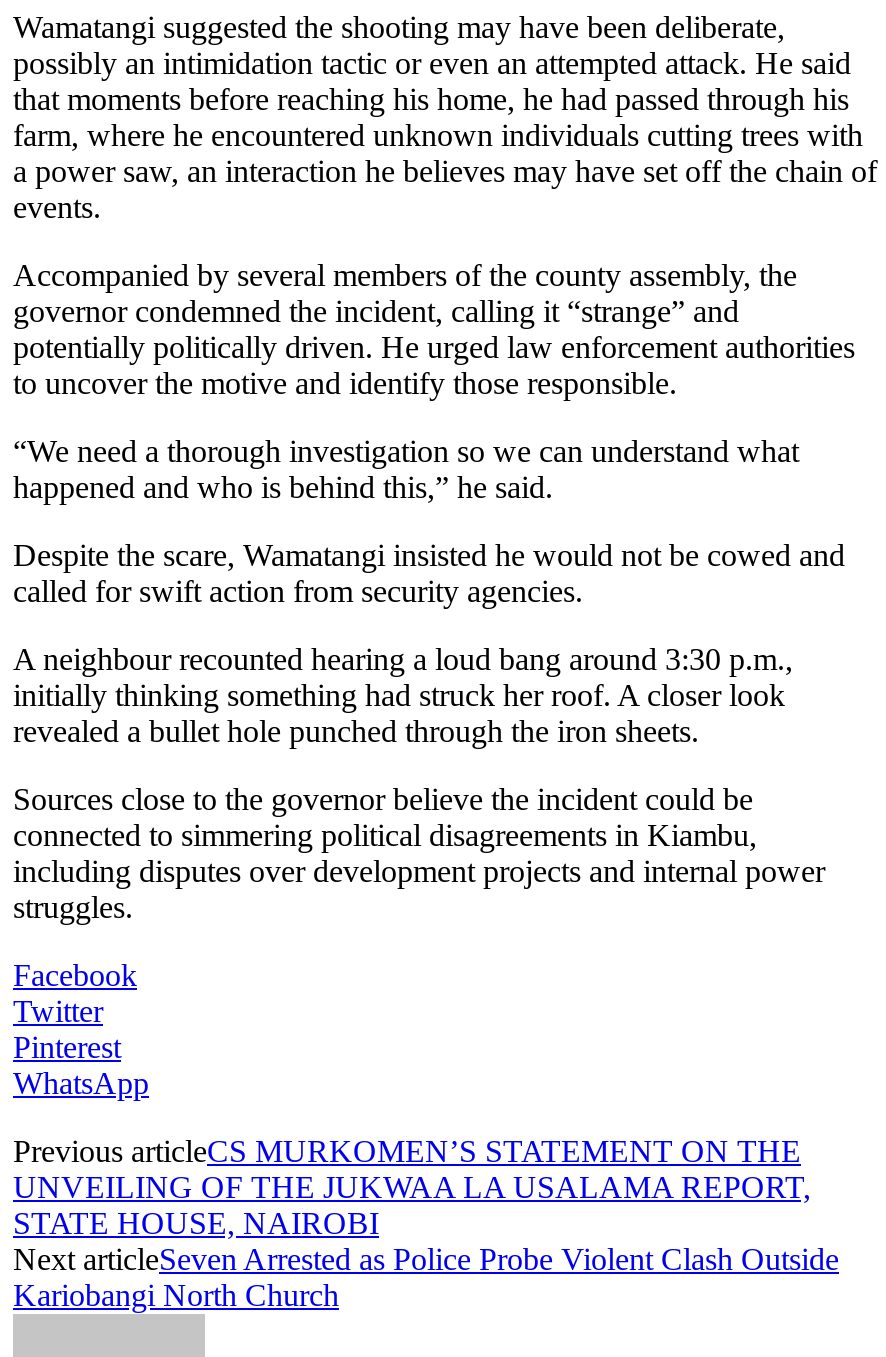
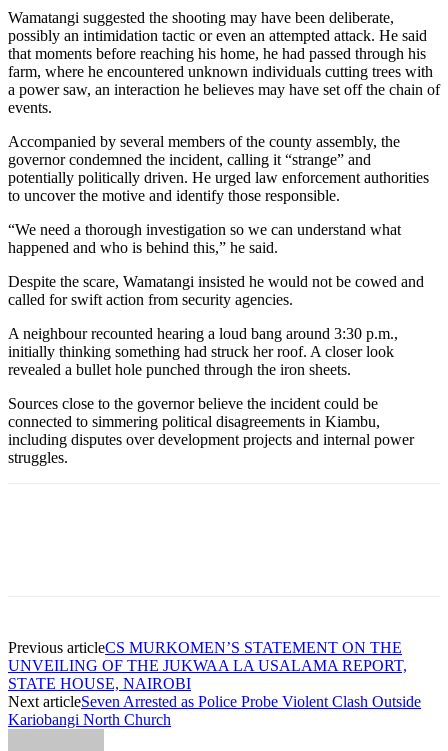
[13,958,149,1100] Facebook | Twitter | Pinterest | WhatsApp -> none

